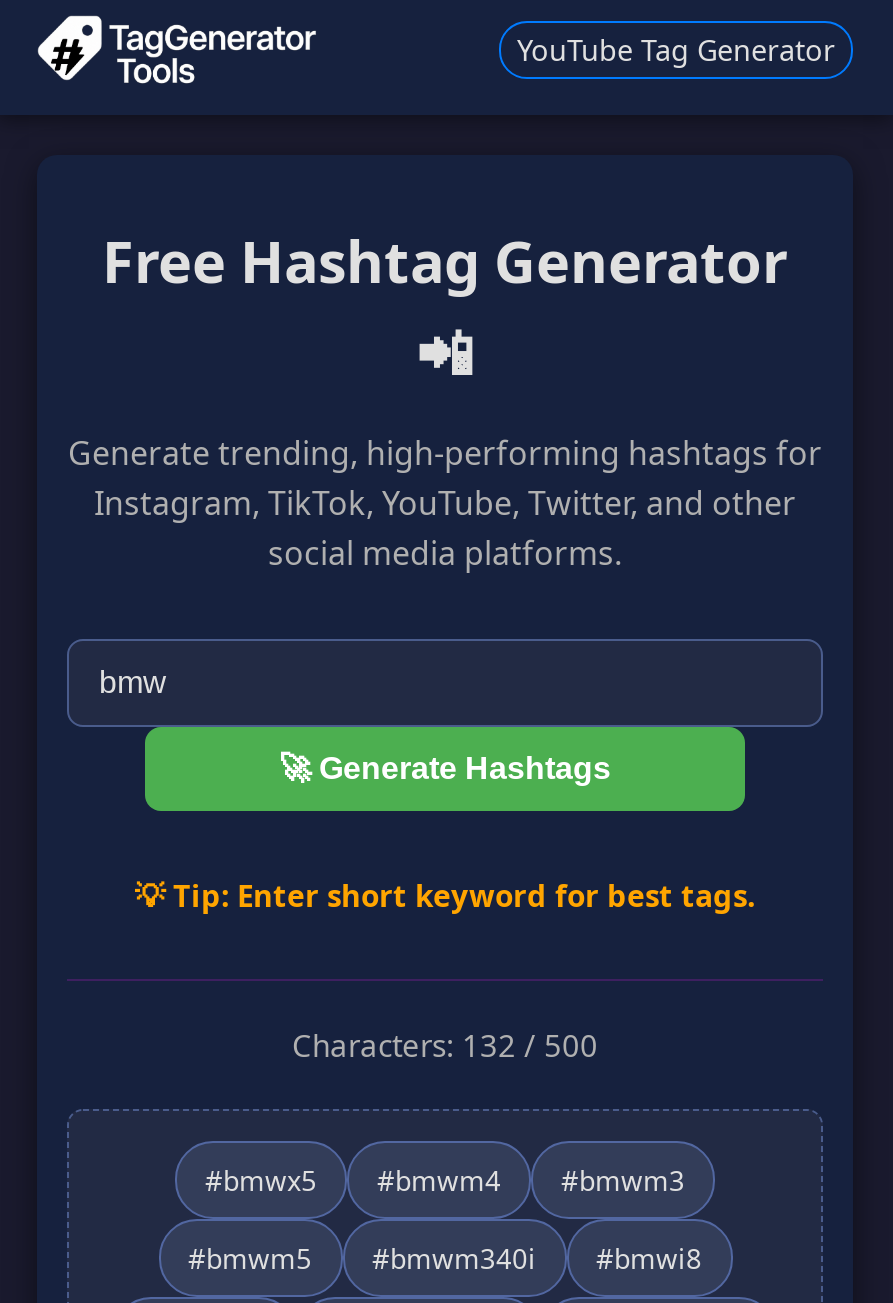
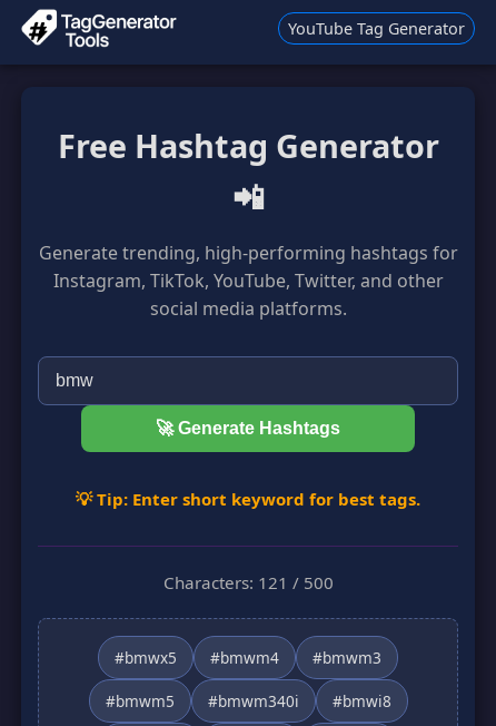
[292,1025,598,1065] Characters: 132 / 500 -> [163,571,333,593] Characters: 121 / 500

